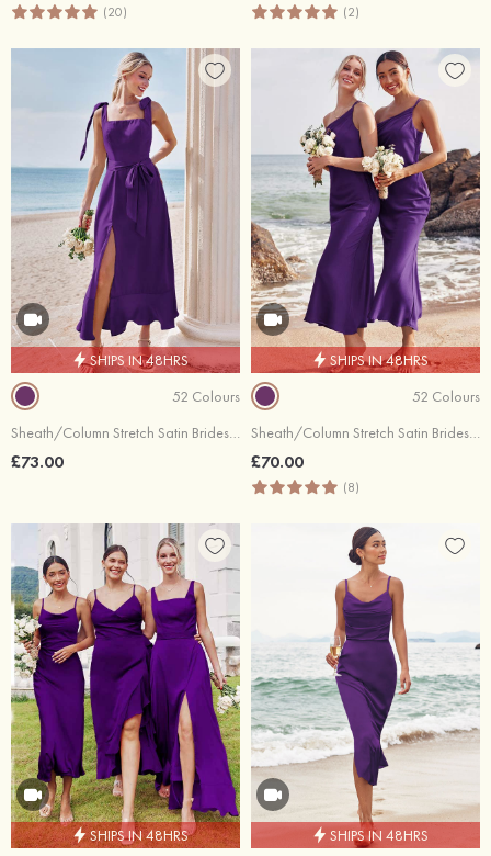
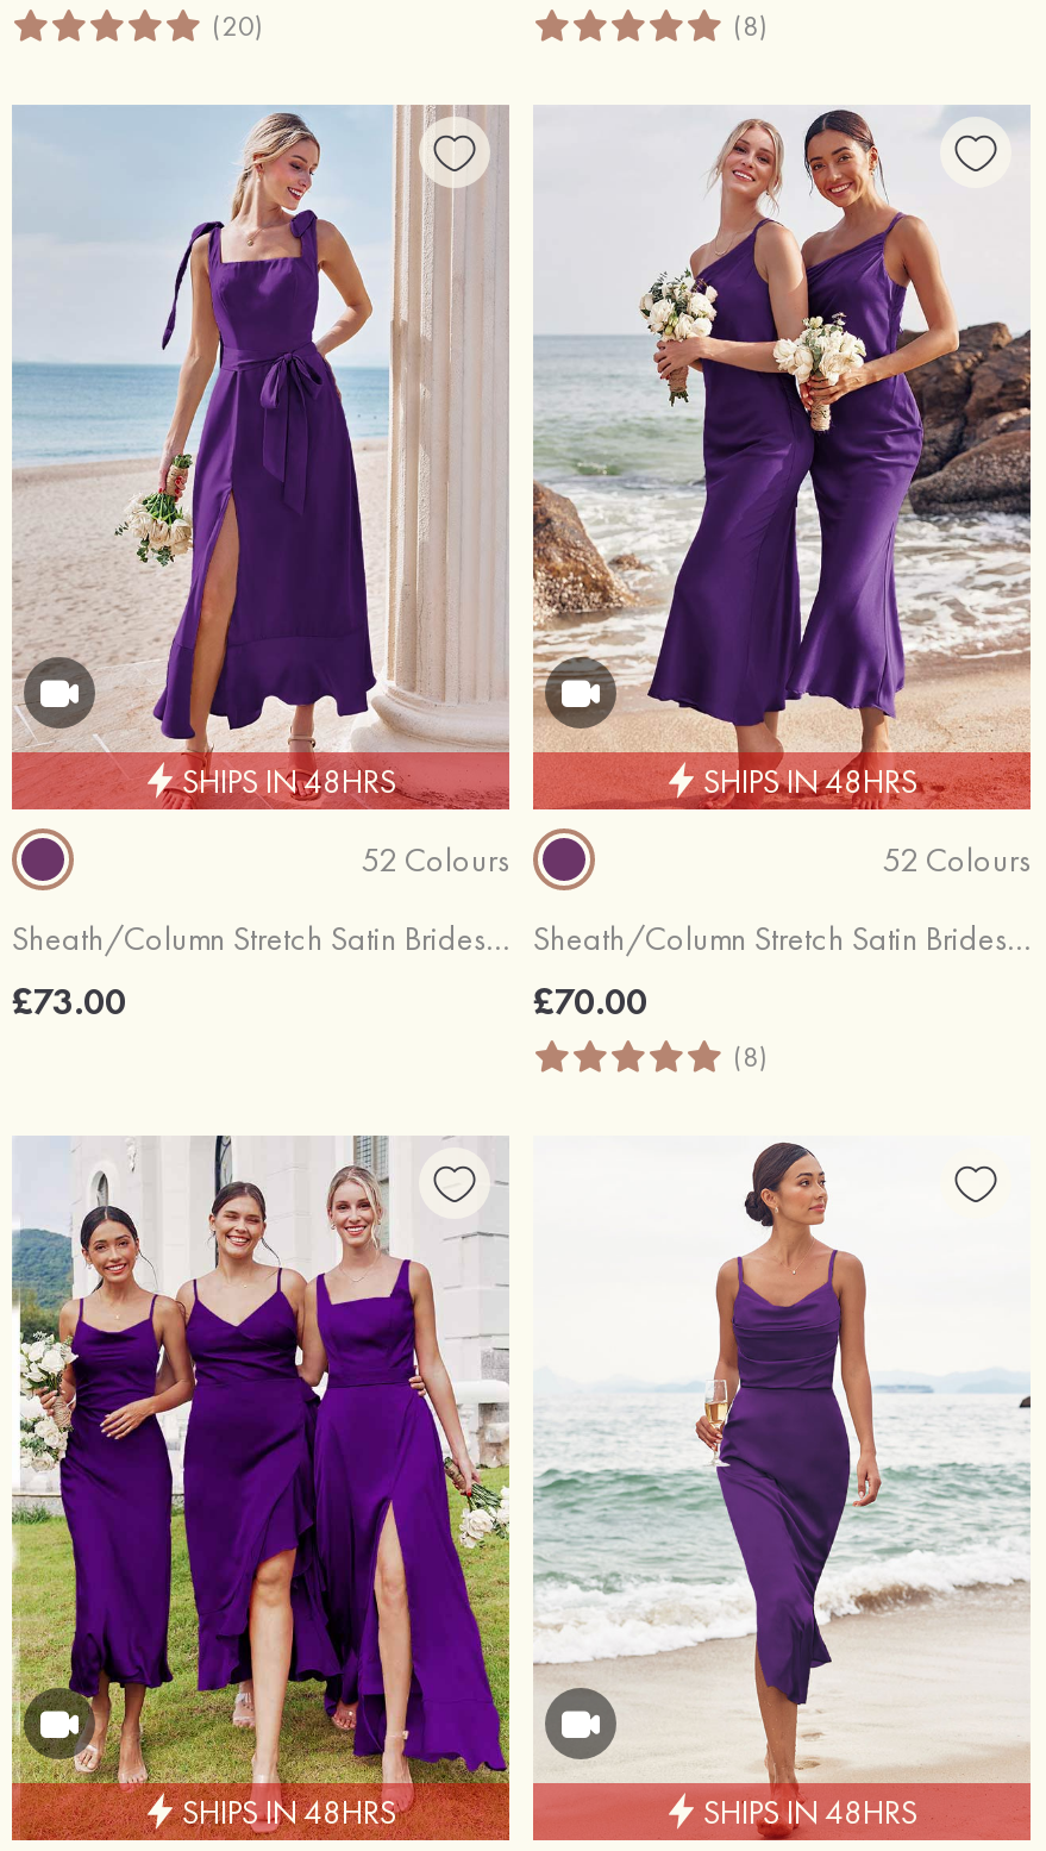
[343,3,359,21] (2) -> [733,7,769,45] (8)

